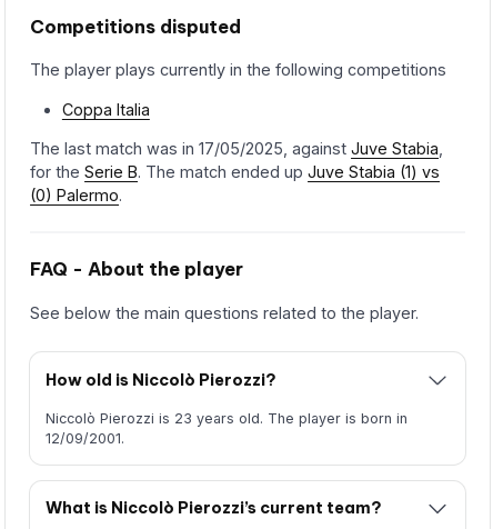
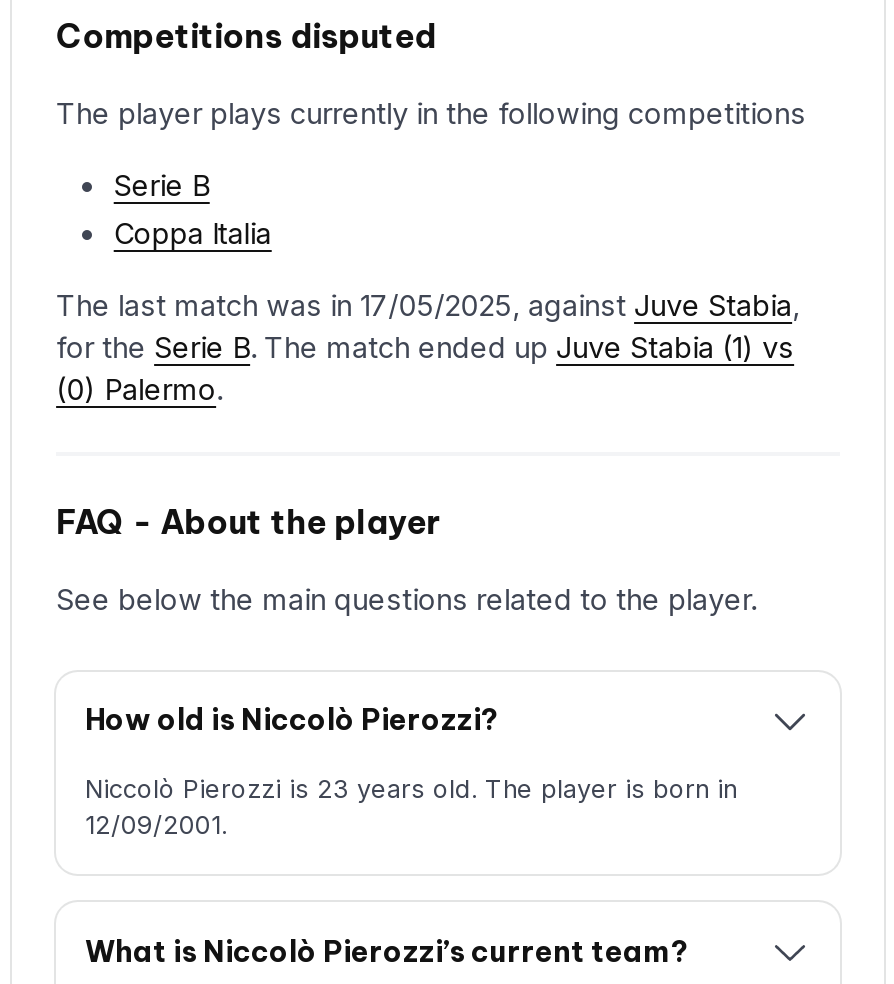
none -> [114,167,210,201] Serie B

